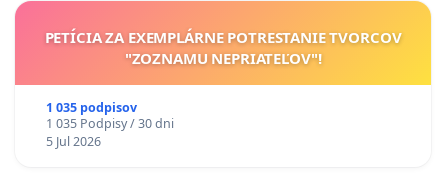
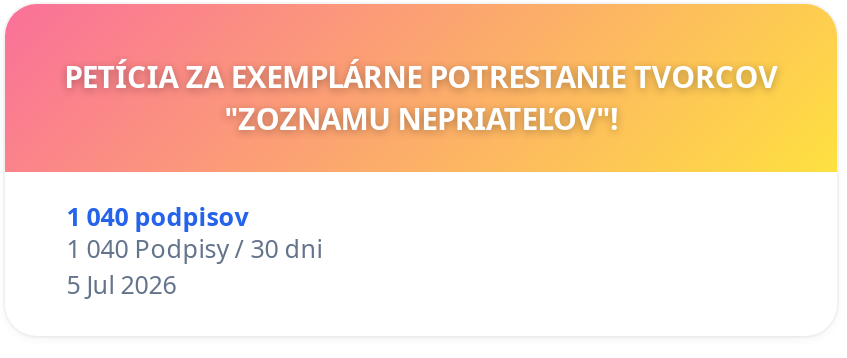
[46,99,137,116] 1 035 podpisov -> [67,199,249,233] 1 040 podpisov
[46,115,174,132] 1 035 Podpisy / 30 dni -> [67,231,323,265] 1 040 Podpisy / 30 dni

